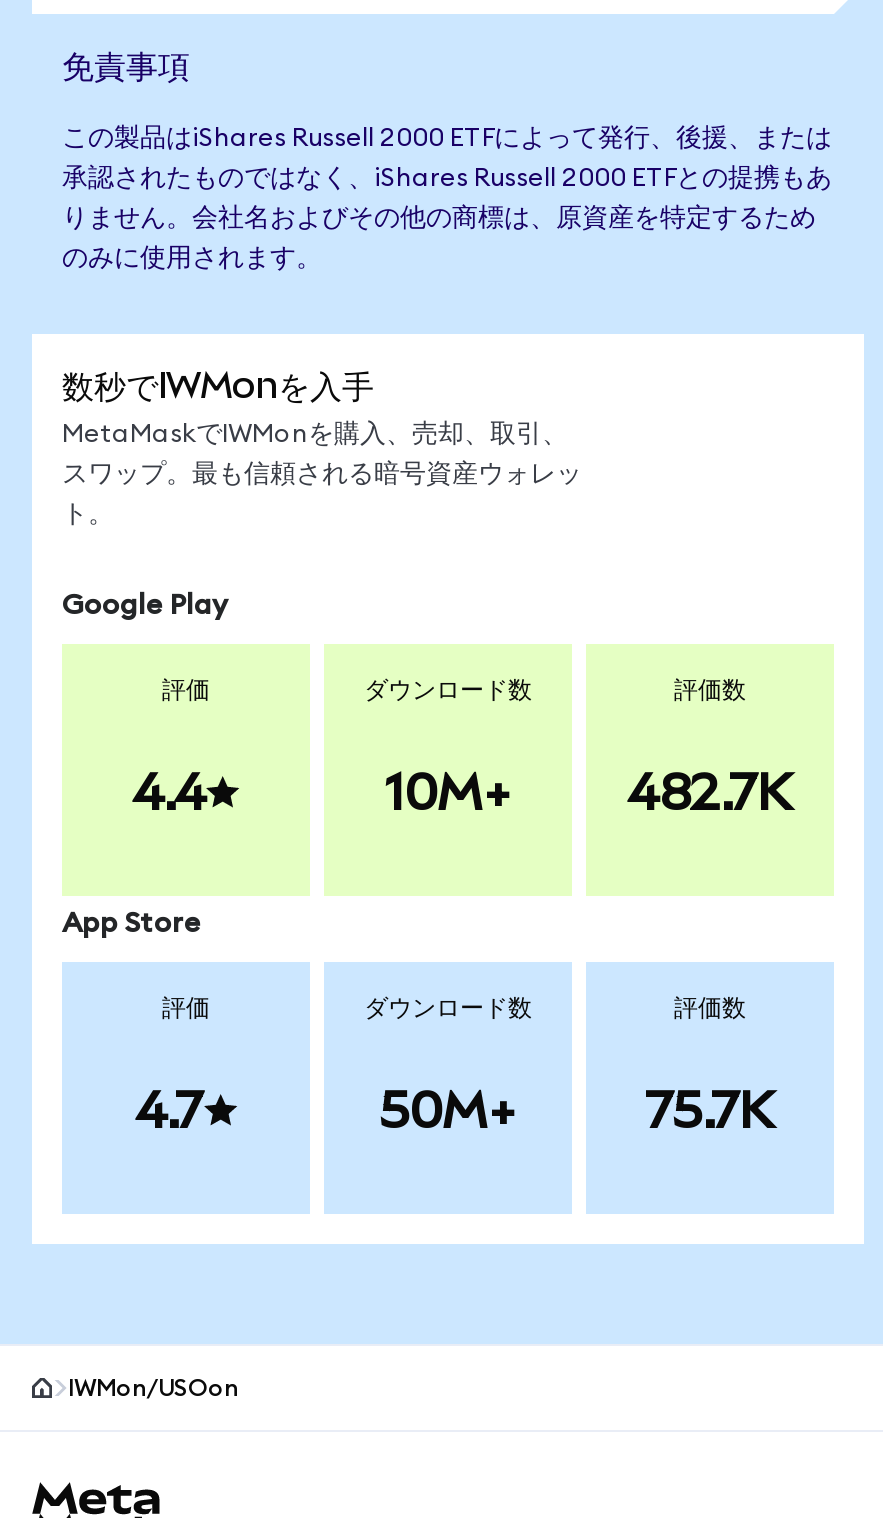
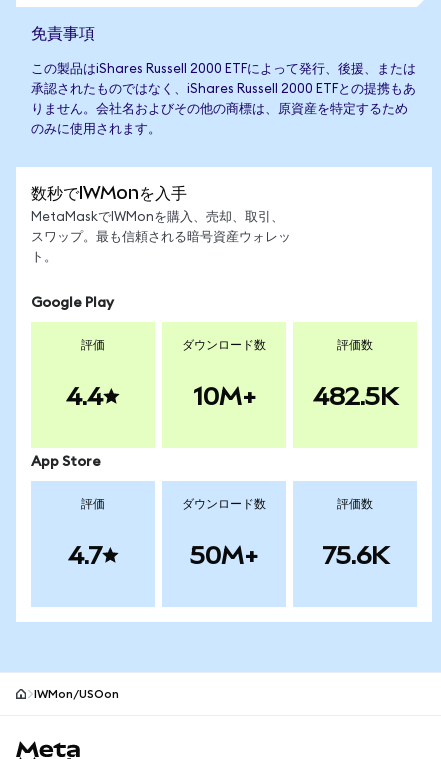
[627,764,793,820] 482.7K -> [312,382,397,410] 482.5K
[645,1082,775,1138] 75.7K -> [321,541,388,569] 75.6K

